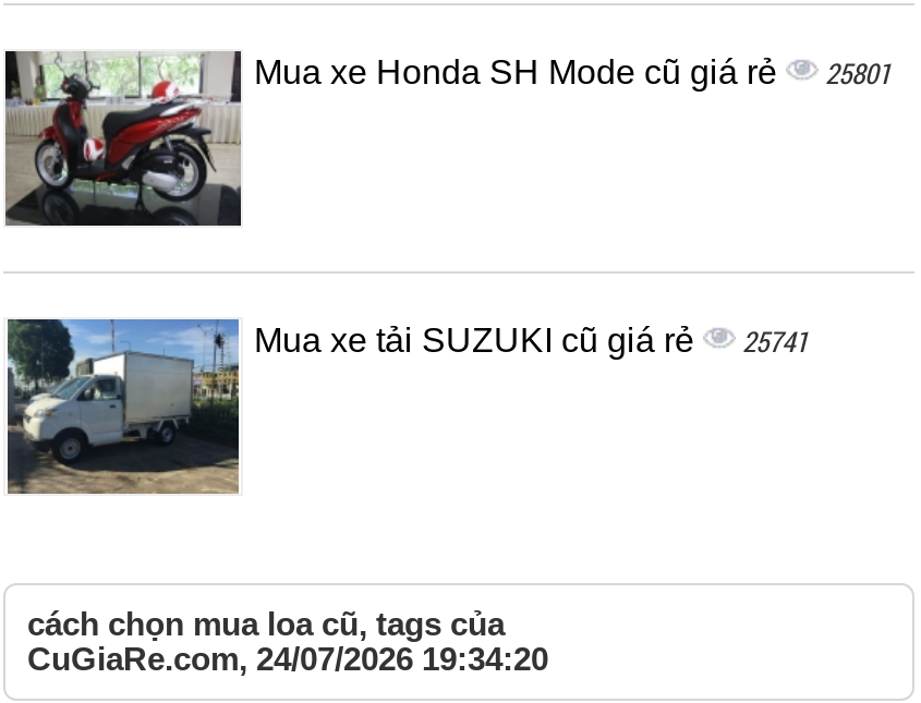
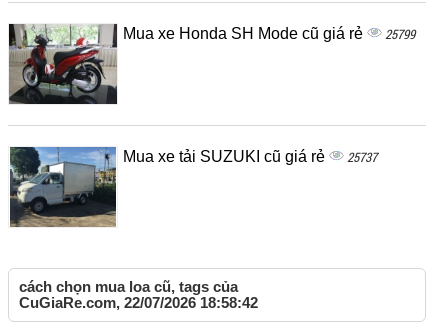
[254,53,890,93] Mua xe Honda SH Mode cũ giá rẻ 25801 -> [123,25,415,43] Mua xe Honda SH Mode cũ giá rẻ 25799
[254,322,808,361] Mua xe tải SUZUKI cũ giá rẻ 25741 -> [123,148,377,166] Mua xe tải SUZUKI cũ giá rẻ 25737
[27,640,548,677] CuGiaRe.com, 24/07/2026 19:34:20 -> [19,294,258,311] CuGiaRe.com, 22/07/2026 18:58:42

